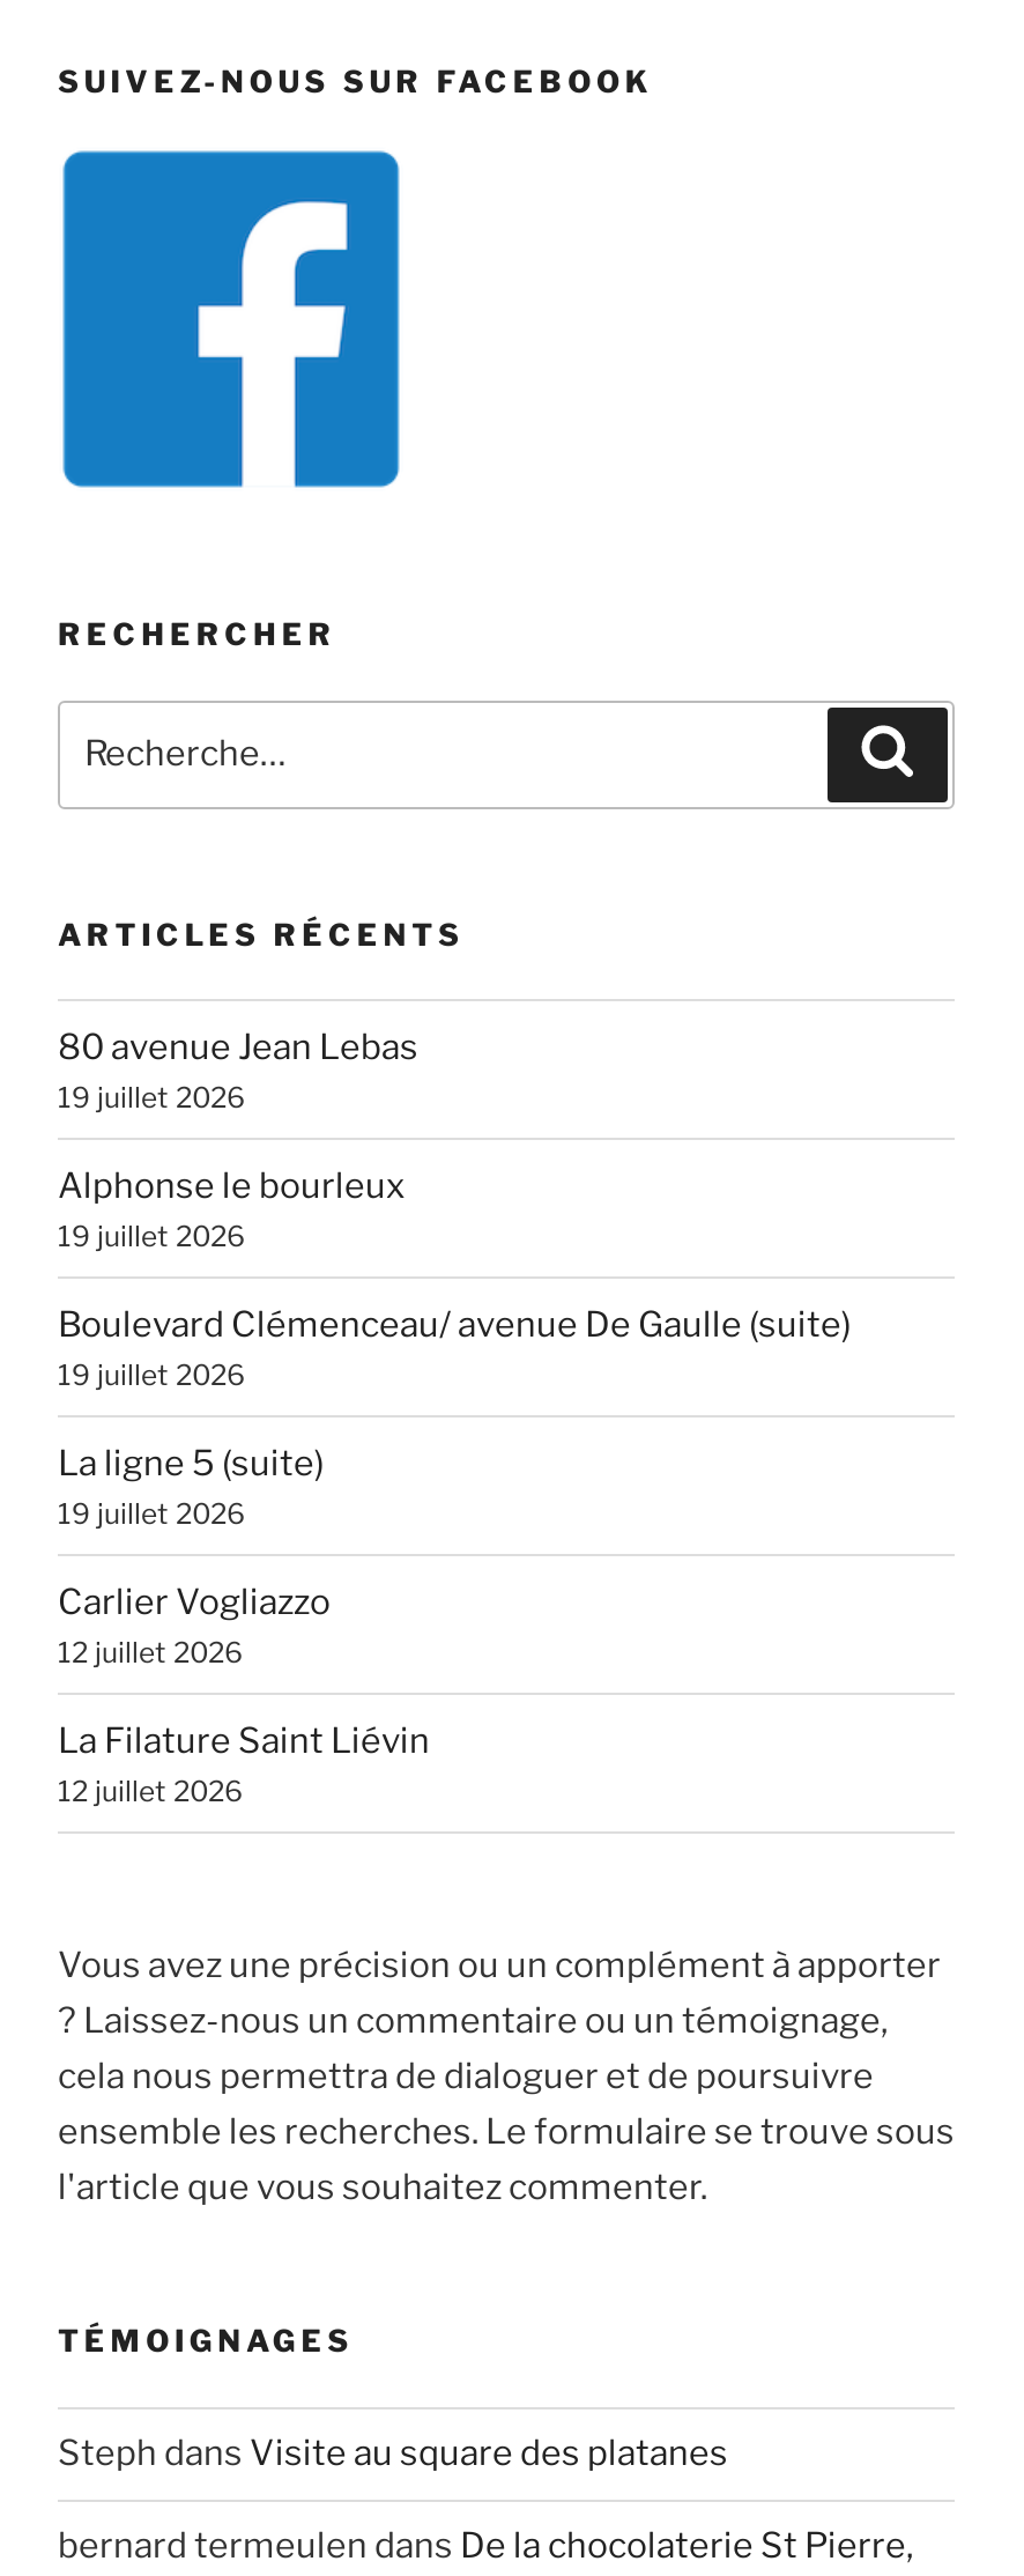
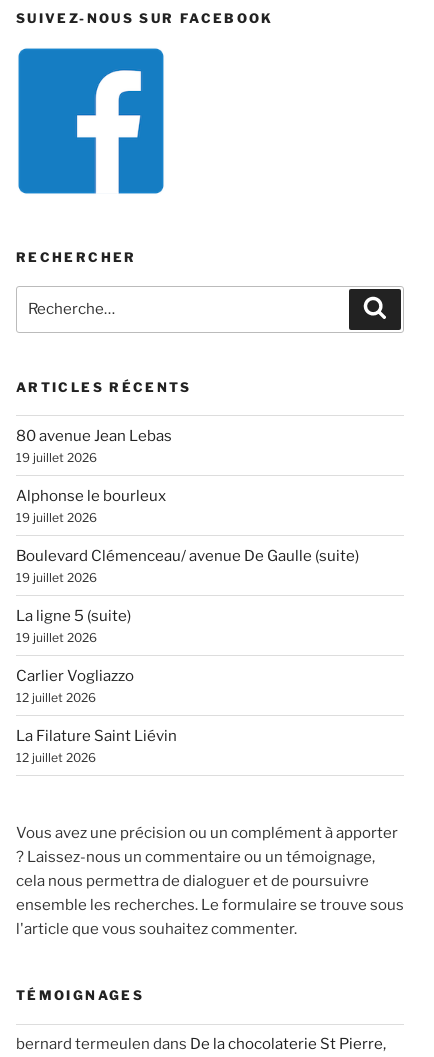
[58,2433,728,2475] Steph dans Visite au square des platanes -> none

